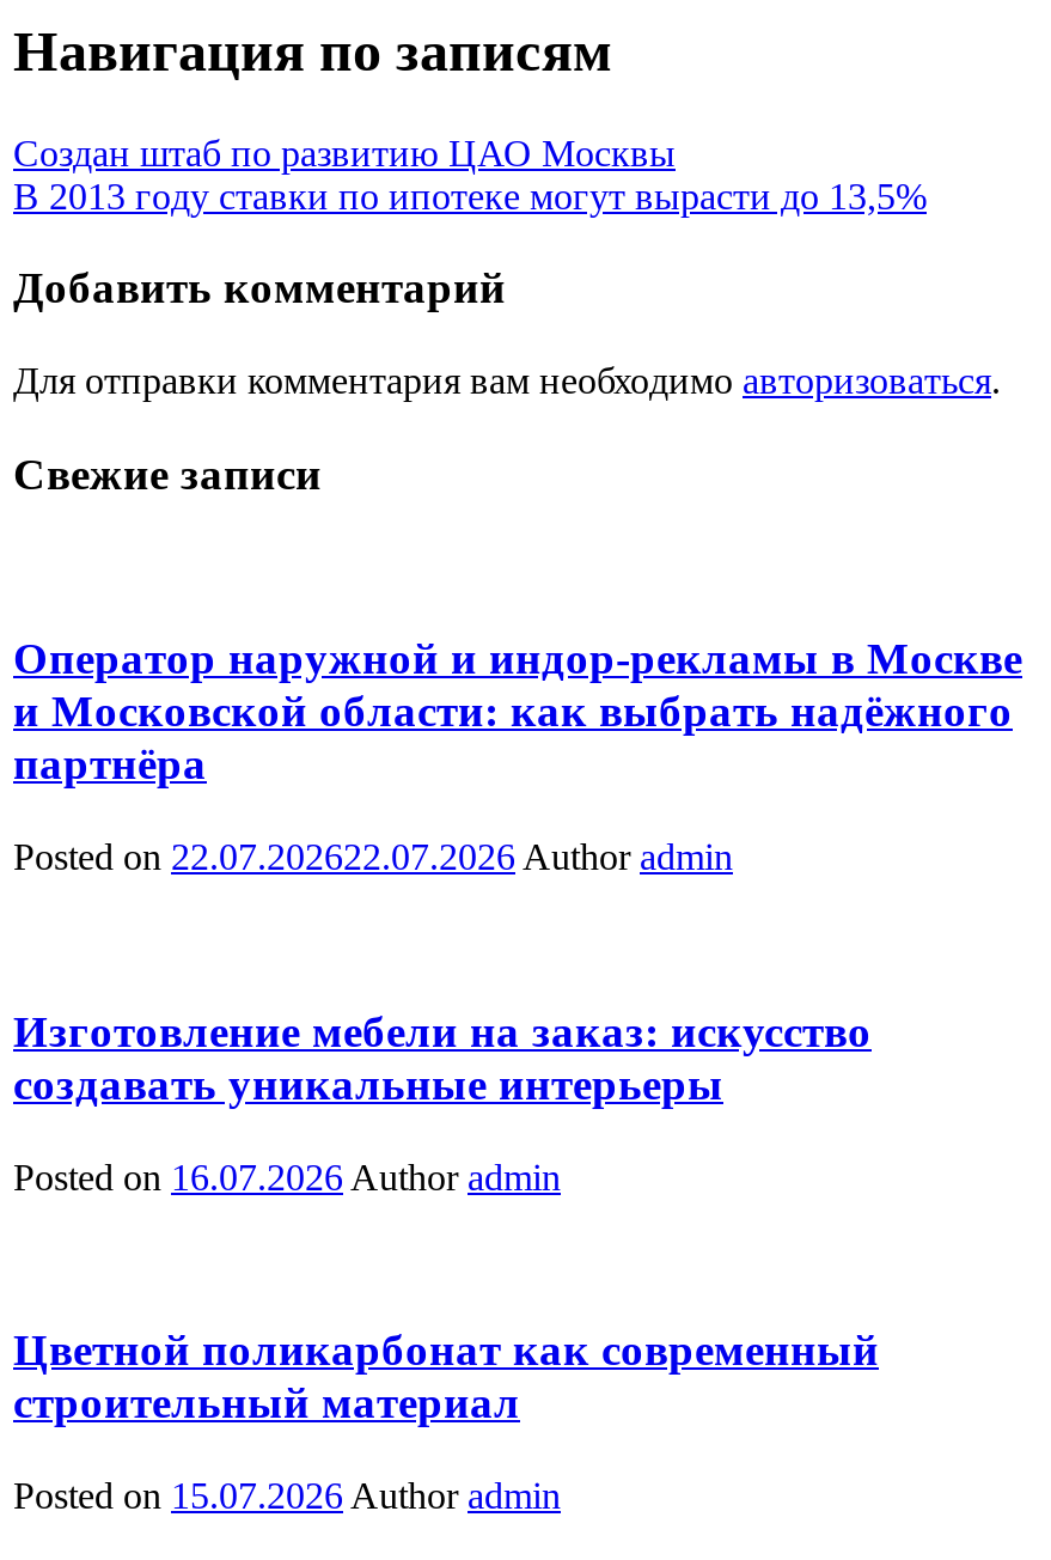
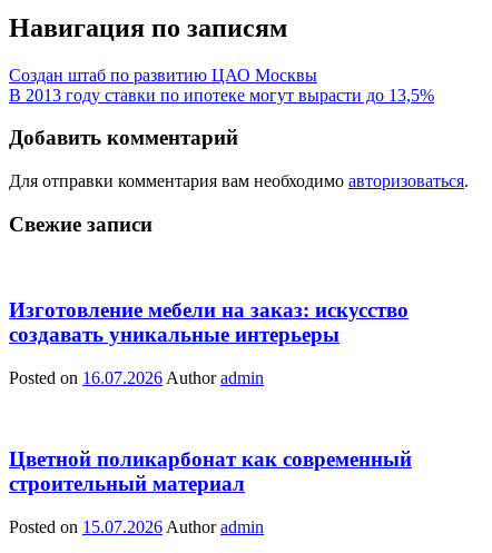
[13,634,1022,877] Оператор наружной и индор-рекламы в Москве | и Московской области: как выбрать надёжного | партнёра | Posted on 22.07.202622.07.2026 Author admin -> none

